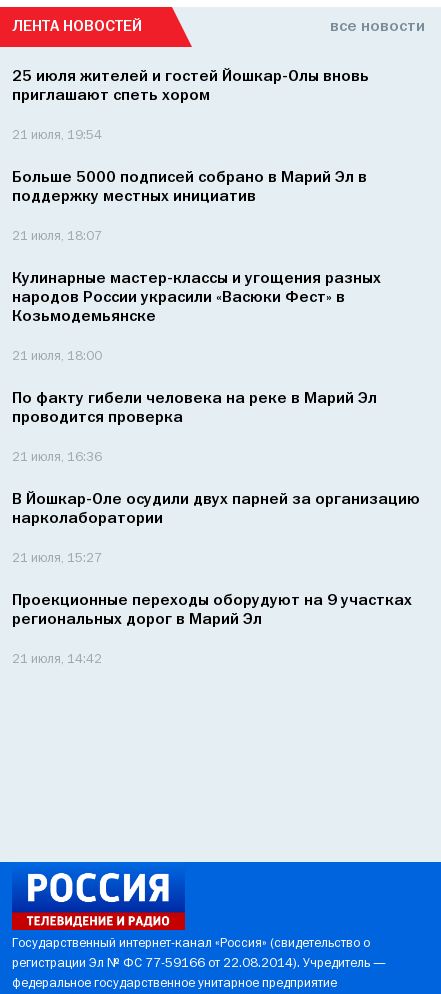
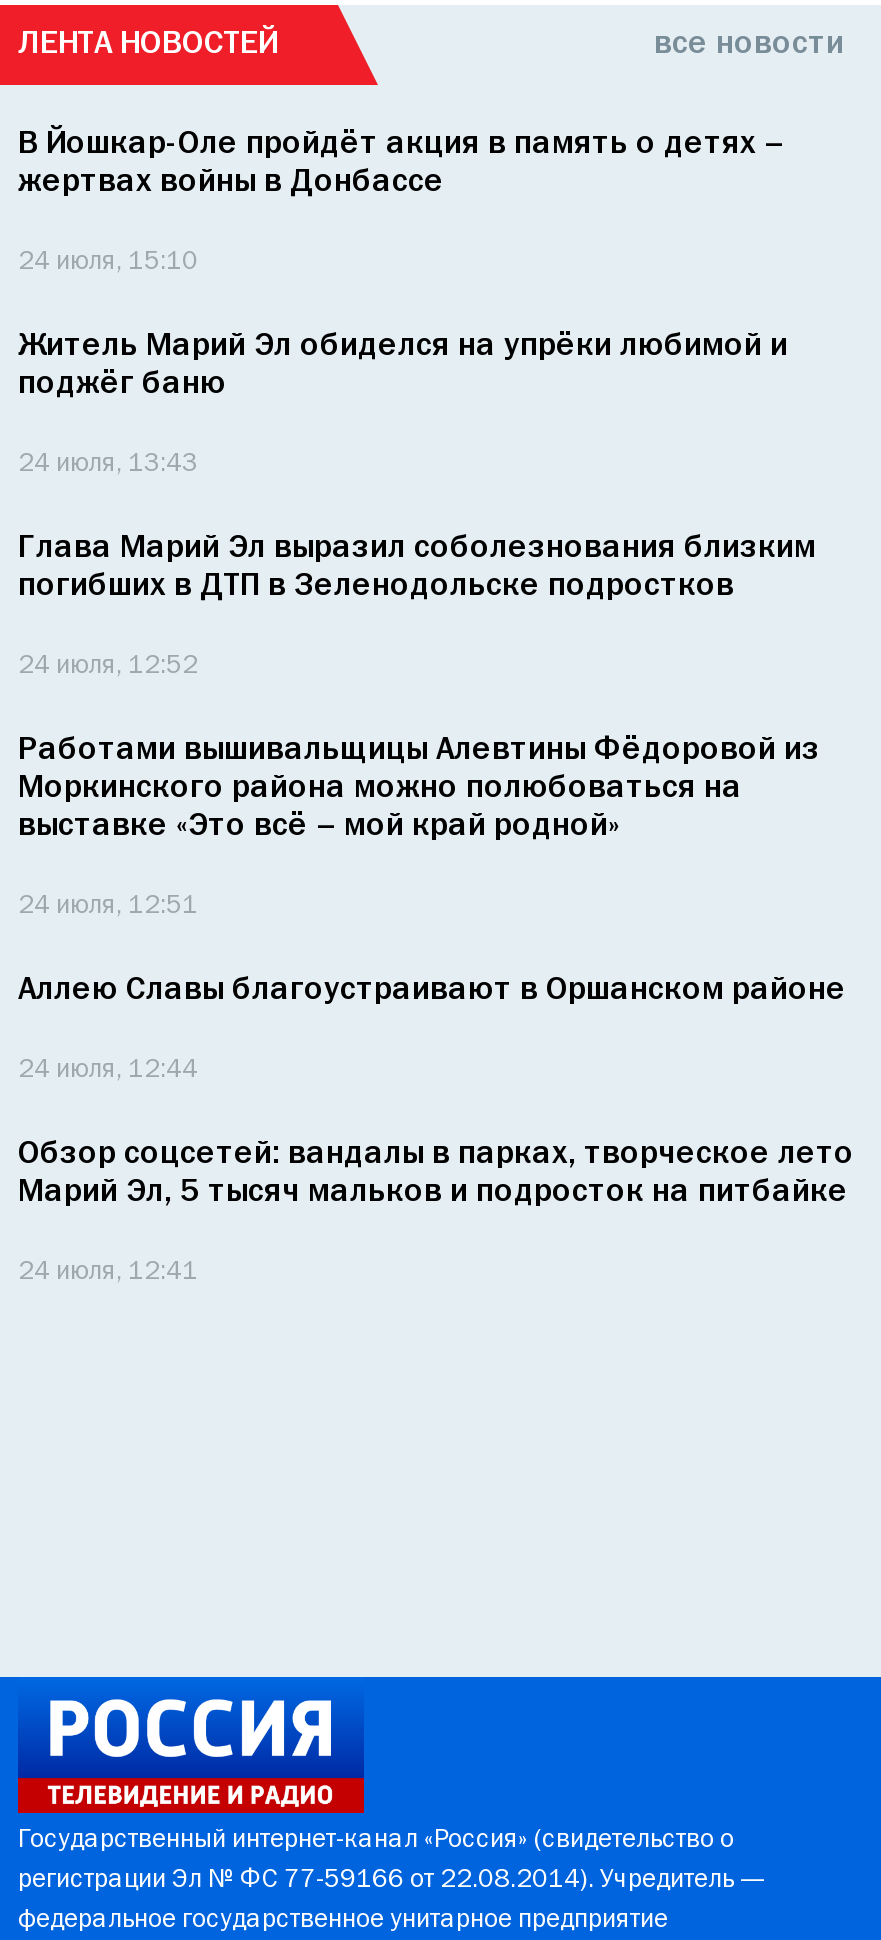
[12,70,369,103] 25 июля жителей и гостей Йошкар-Олы вновь | приглашают спеть хором -> [18,131,784,197] В Йошкар-Оле пройдёт акция в память о детях – | жертвах войны в Донбассе
[12,130,102,141] 21 июля, 19:54 -> [18,251,198,273] 24 июля, 15:10
[12,171,367,204] Больше 5000 подписей собрано в Марий Эл в | поддержку местных инициатив -> [18,333,788,399] Житель Марий Эл обиделся на упрёки любимой и | поджёг баню
[12,231,102,242] 21 июля, 18:07 -> [18,453,198,475] 24 июля, 13:43
[12,272,381,324] Кулинарные мастер-классы и угощения разных | народов России украсили «Васюки Фест» в | Козьмодемьянске -> [18,535,816,601] Глава Марий Эл выразил соболезнования близким | погибших в ДТП в Зеленодольске подростков
[12,351,102,362] 21 июля, 18:00 -> [18,655,198,677] 24 июля, 12:52
[12,392,377,425] По факту гибели человека на реке в Марий Эл | проводится проверка -> [18,737,820,841] Работами вышивальщицы Алевтины Фёдоровой из | Моркинского района можно полюбоваться на | выставке «Это всё – мой край родной»
[12,452,102,463] 21 июля, 16:36 -> [18,895,198,917] 24 июля, 12:51
[12,493,420,526] В Йошкар-Оле осудили двух парней за организацию | нарколаборатории -> [18,977,846,1005] Аллею Славы благоустраивают в Оршанском районе
[12,553,102,564] 21 июля, 15:27 -> [18,1059,198,1081] 24 июля, 12:44
[12,594,412,627] Проекционные переходы оборудуют на 9 участках | региональных дорог в Марий Эл -> [18,1141,854,1207] Обзор соцсетей: вандалы в парках, творческое лето | Марий Эл, 5 тысяч мальков и подросток на питбайке
[12,654,102,665] 21 июля, 14:42 -> [18,1261,198,1283] 24 июля, 12:41

